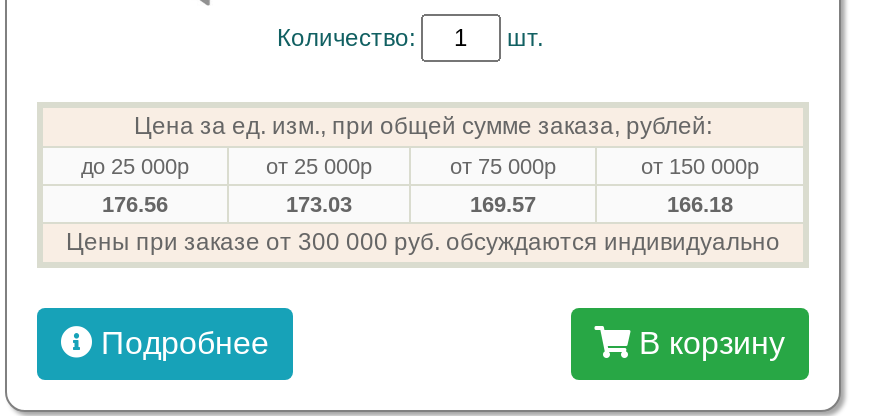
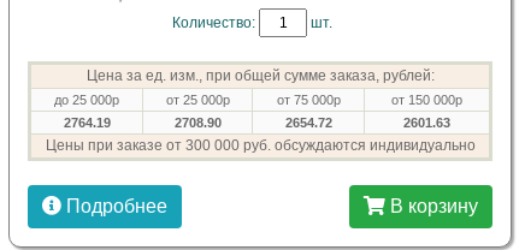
[102,192,168,216] 176.56 -> [63,115,110,130] 2764.19
[286,192,352,216] 173.03 -> [174,115,221,130] 2708.90
[470,192,536,216] 169.57 -> [285,115,332,130] 2654.72
[667,192,733,216] 166.18 -> [403,115,450,130] 2601.63

